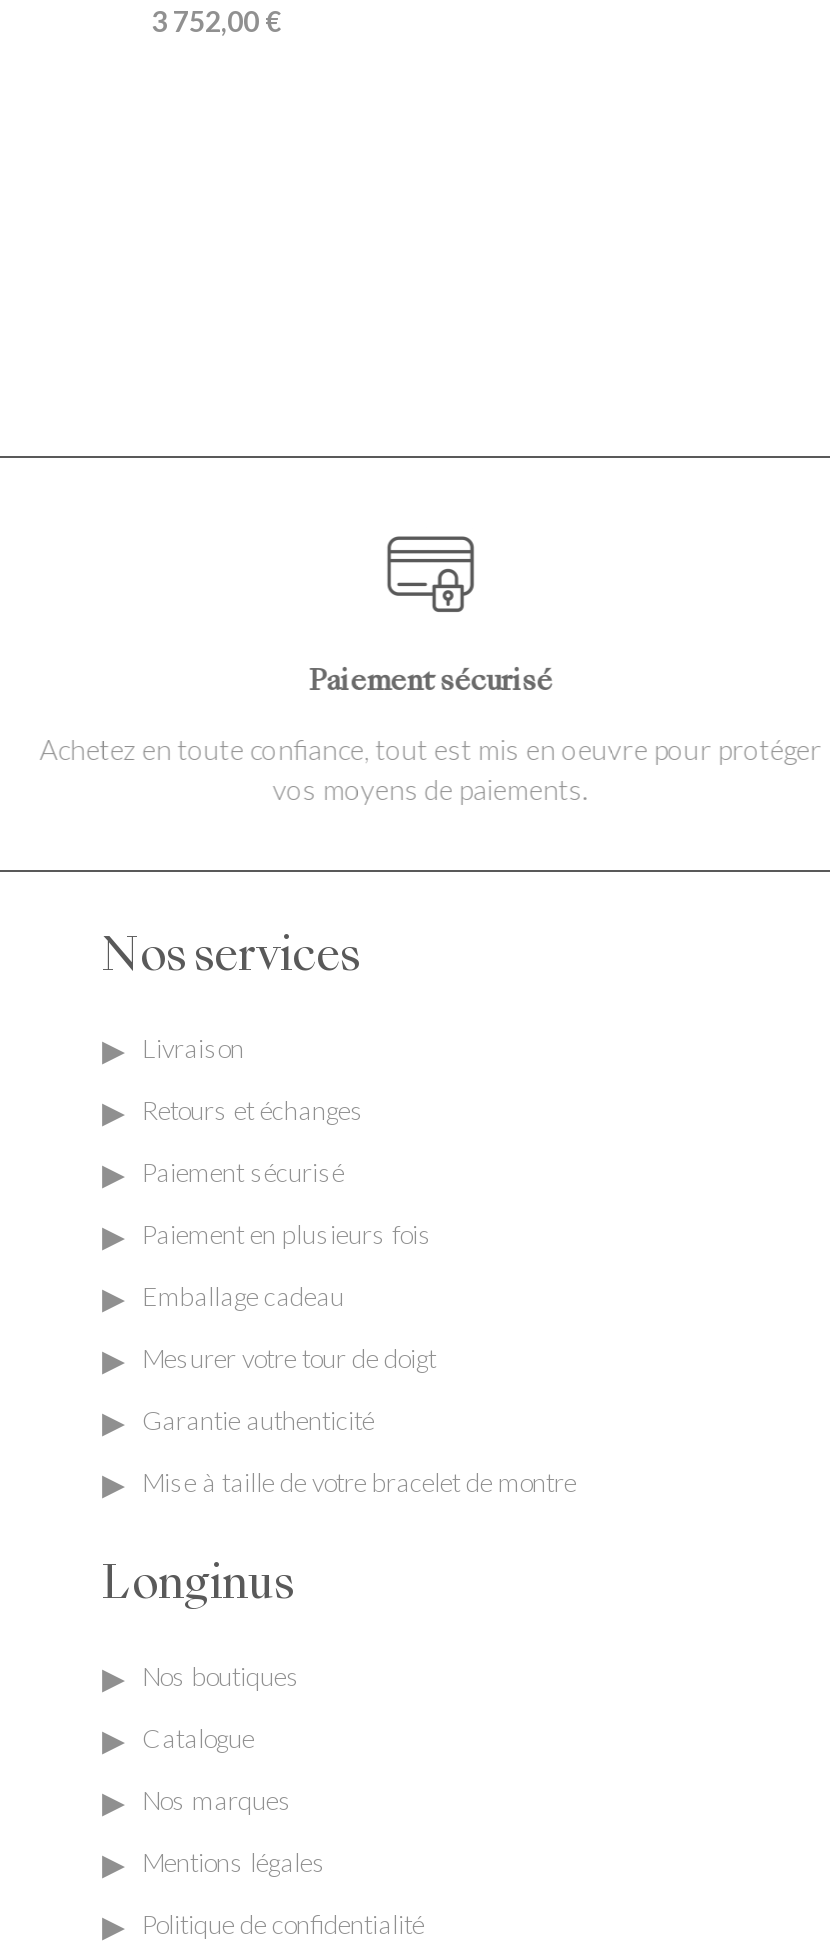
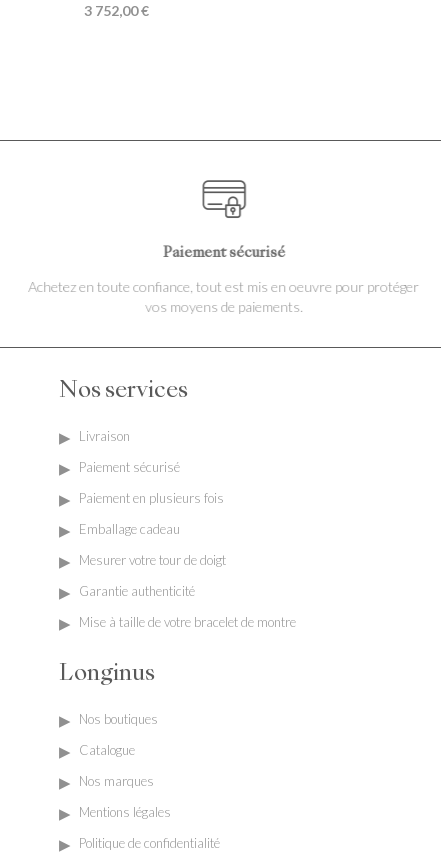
[142,1094,364,1126] Retours et échanges -> none

